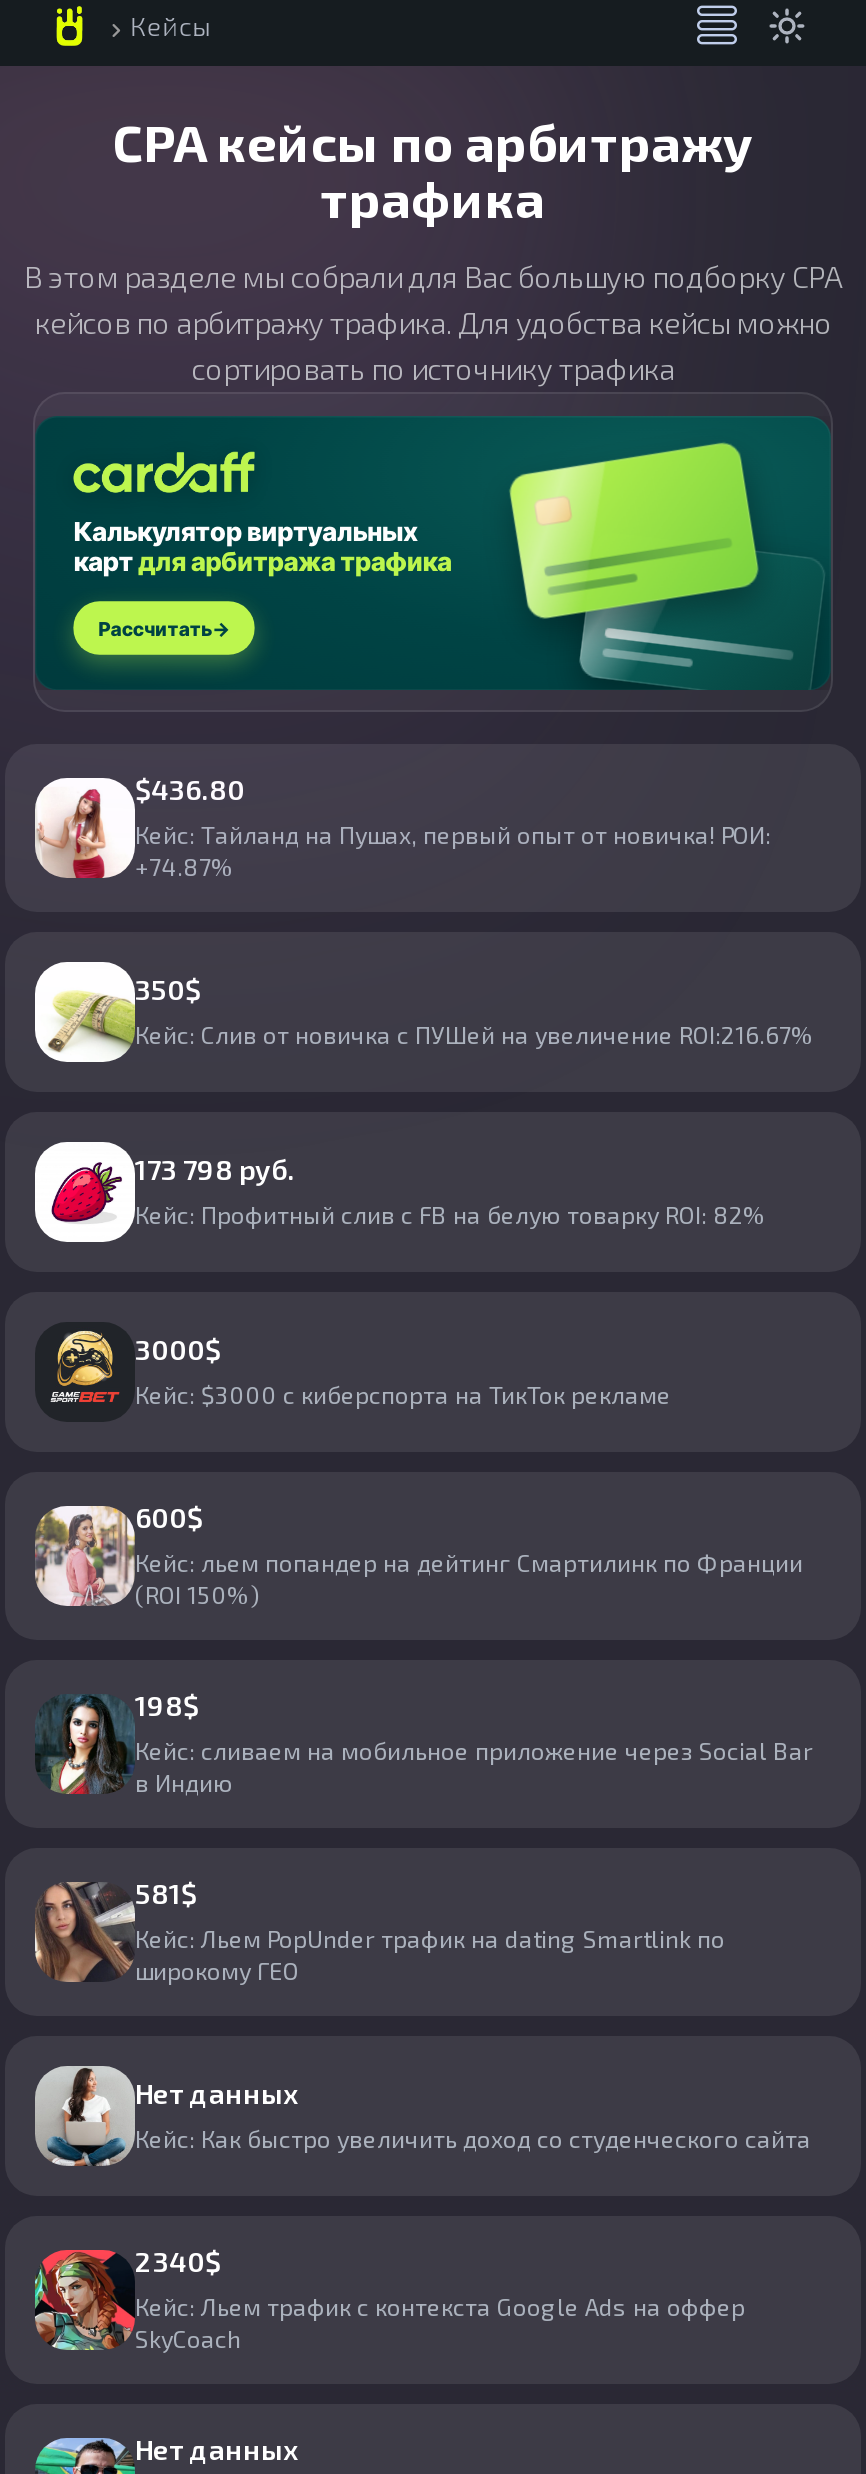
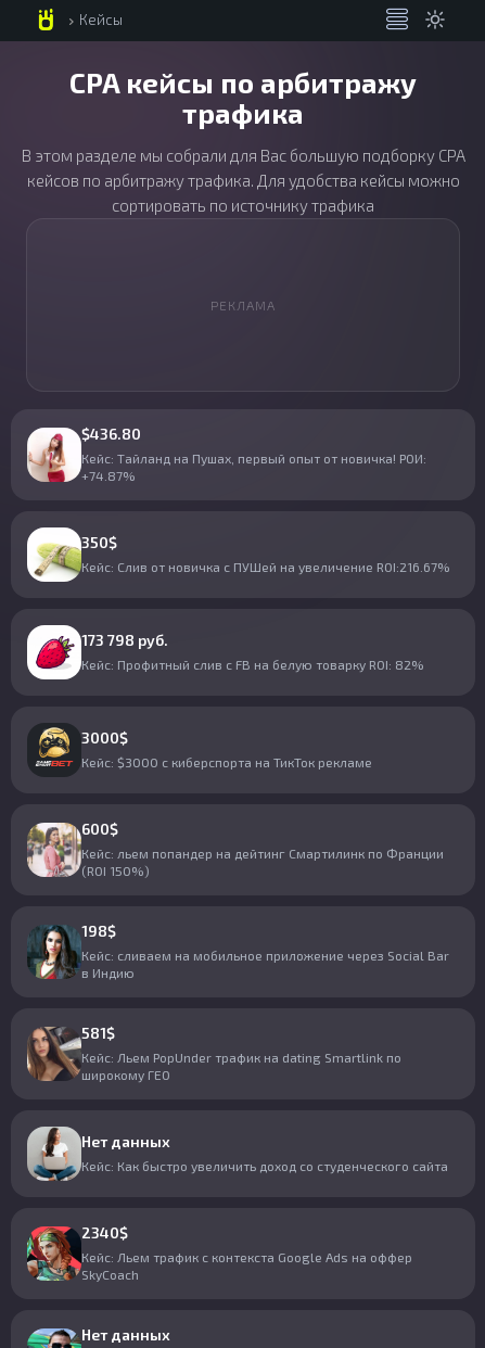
none -> [211,297,275,313] РЕКЛАМА
[35,416,829,690] [image] -> none

